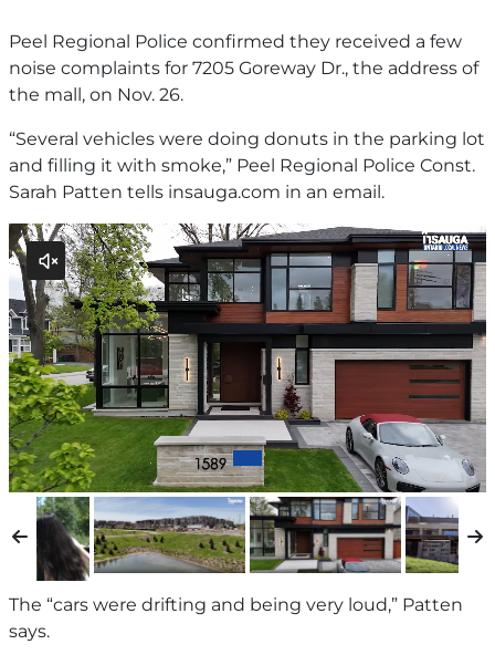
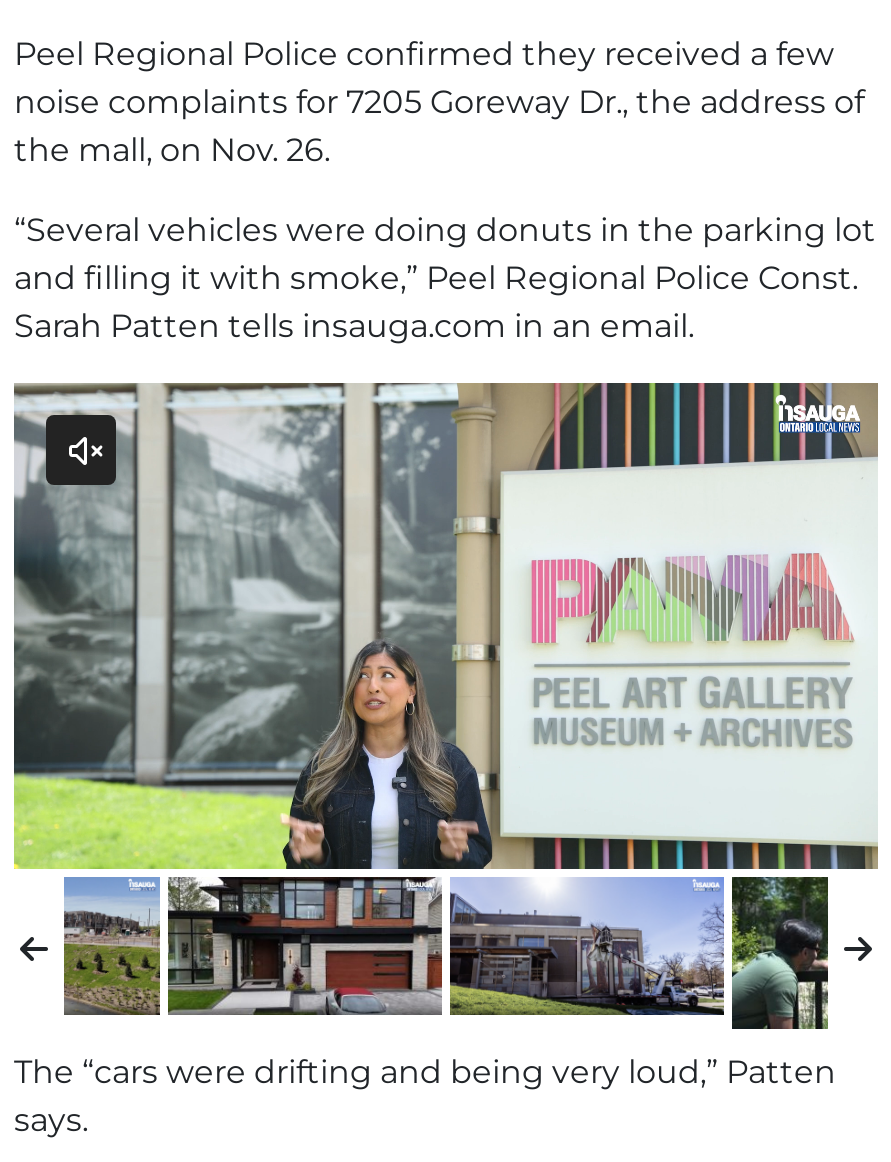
[8,223,487,582] [image] -> [12,381,880,1031] [image]

